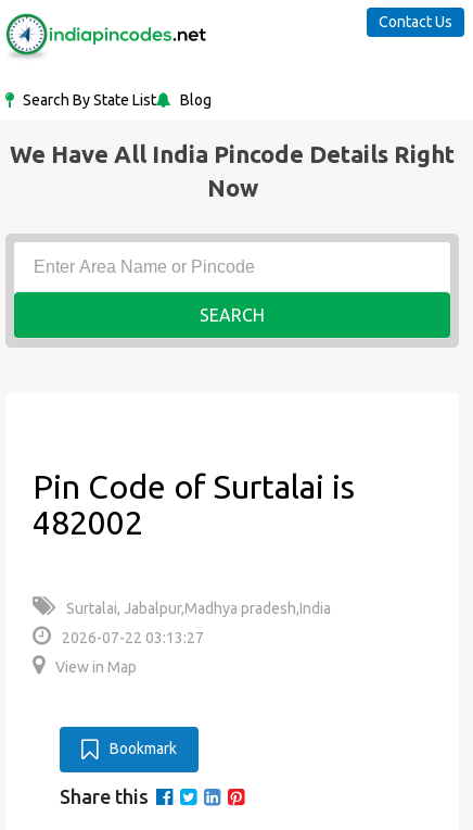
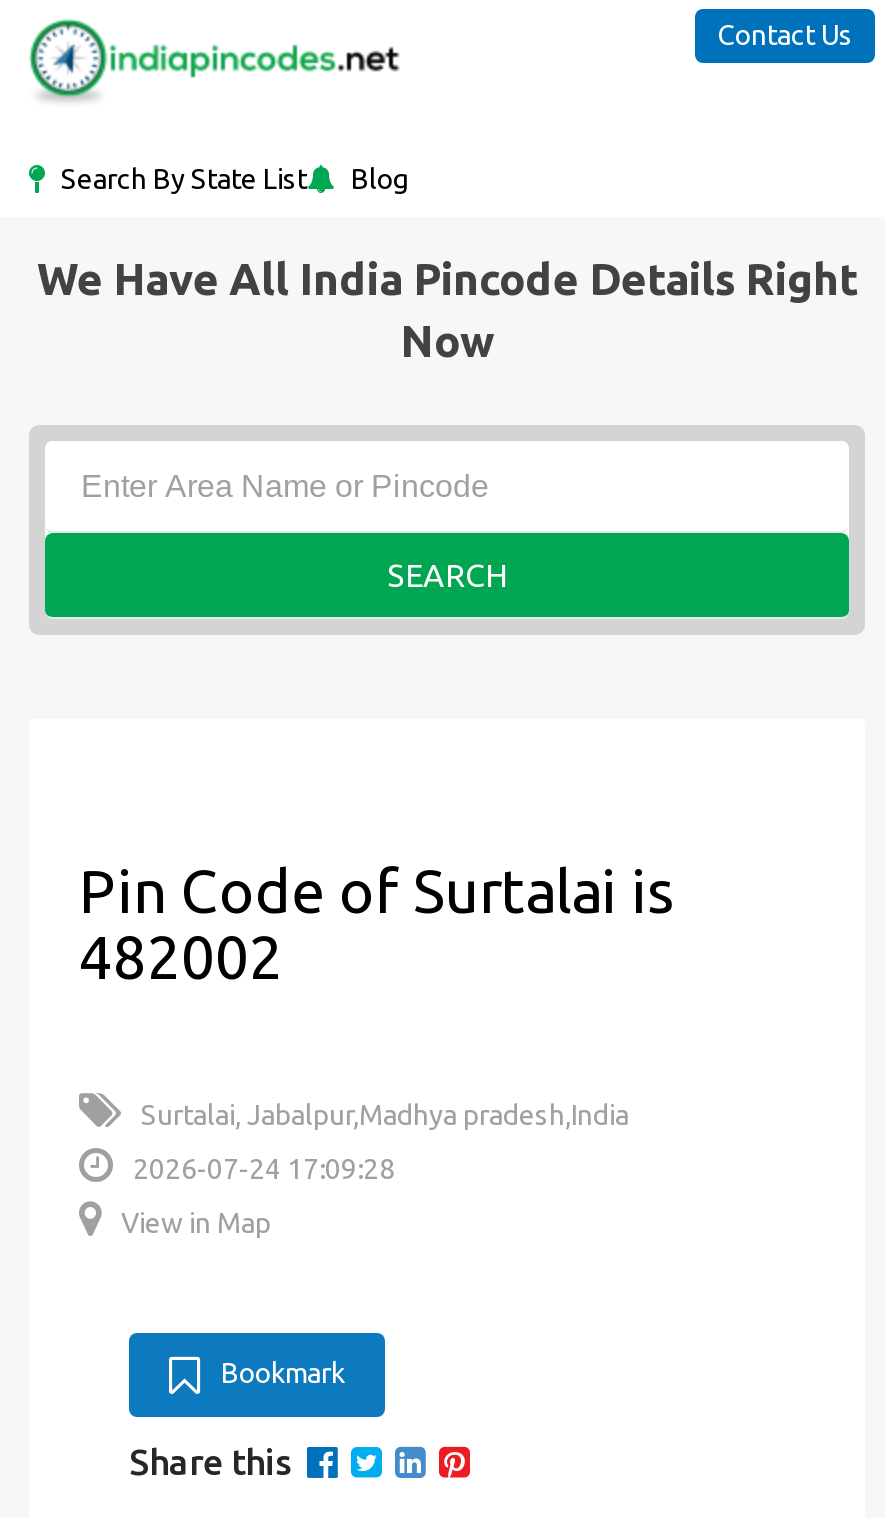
[62,629,204,646] 2026-07-22 03:13:27 -> [133,1153,395,1185] 2026-07-24 17:09:28

